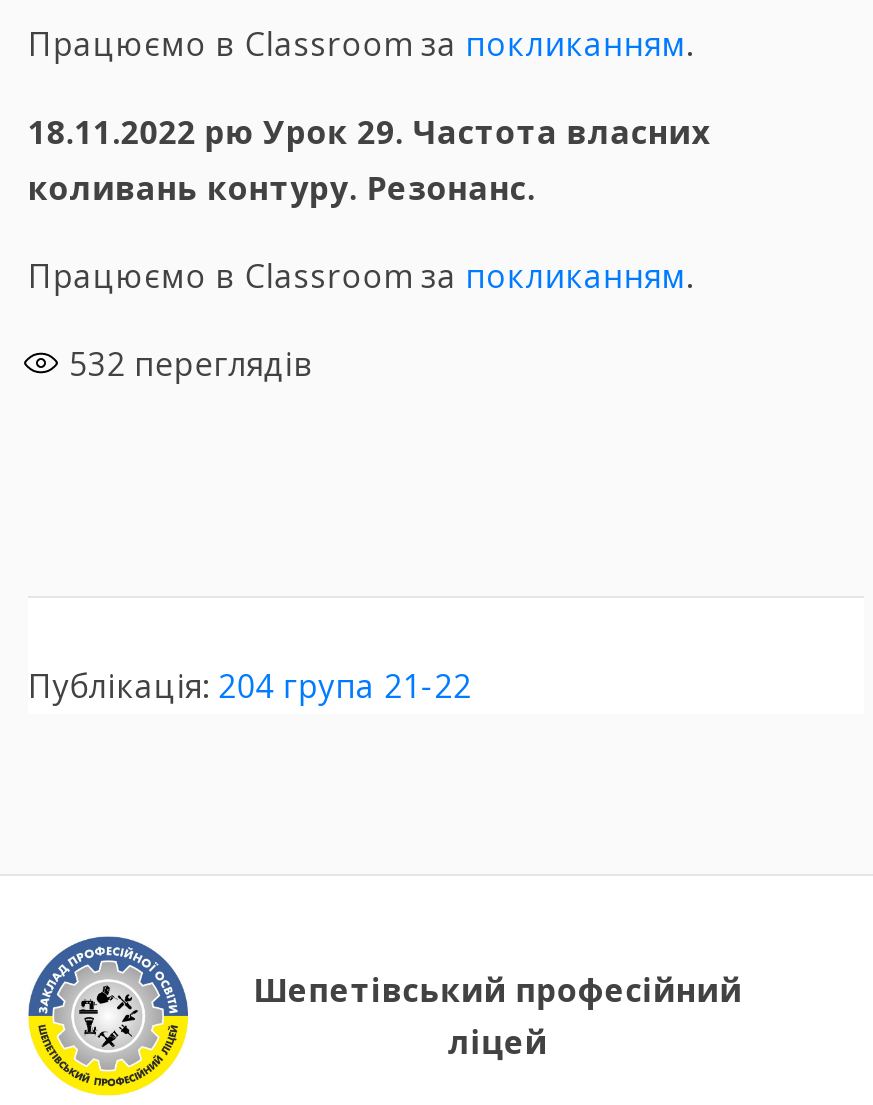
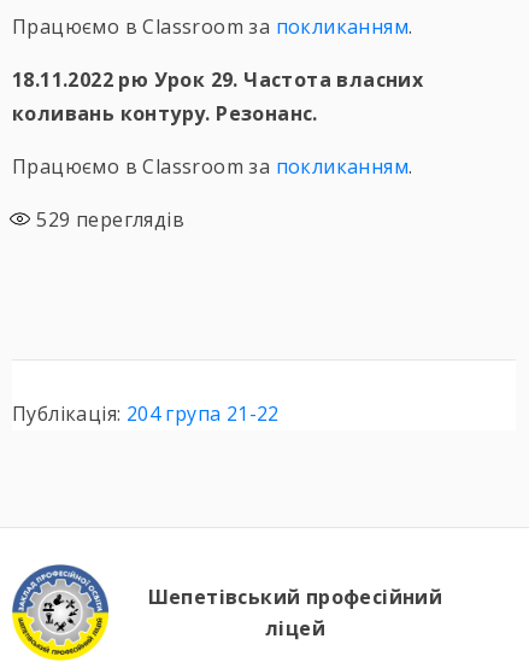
[69,342,314,386] 532 переглядів -> [37,206,184,233] 529 переглядів

